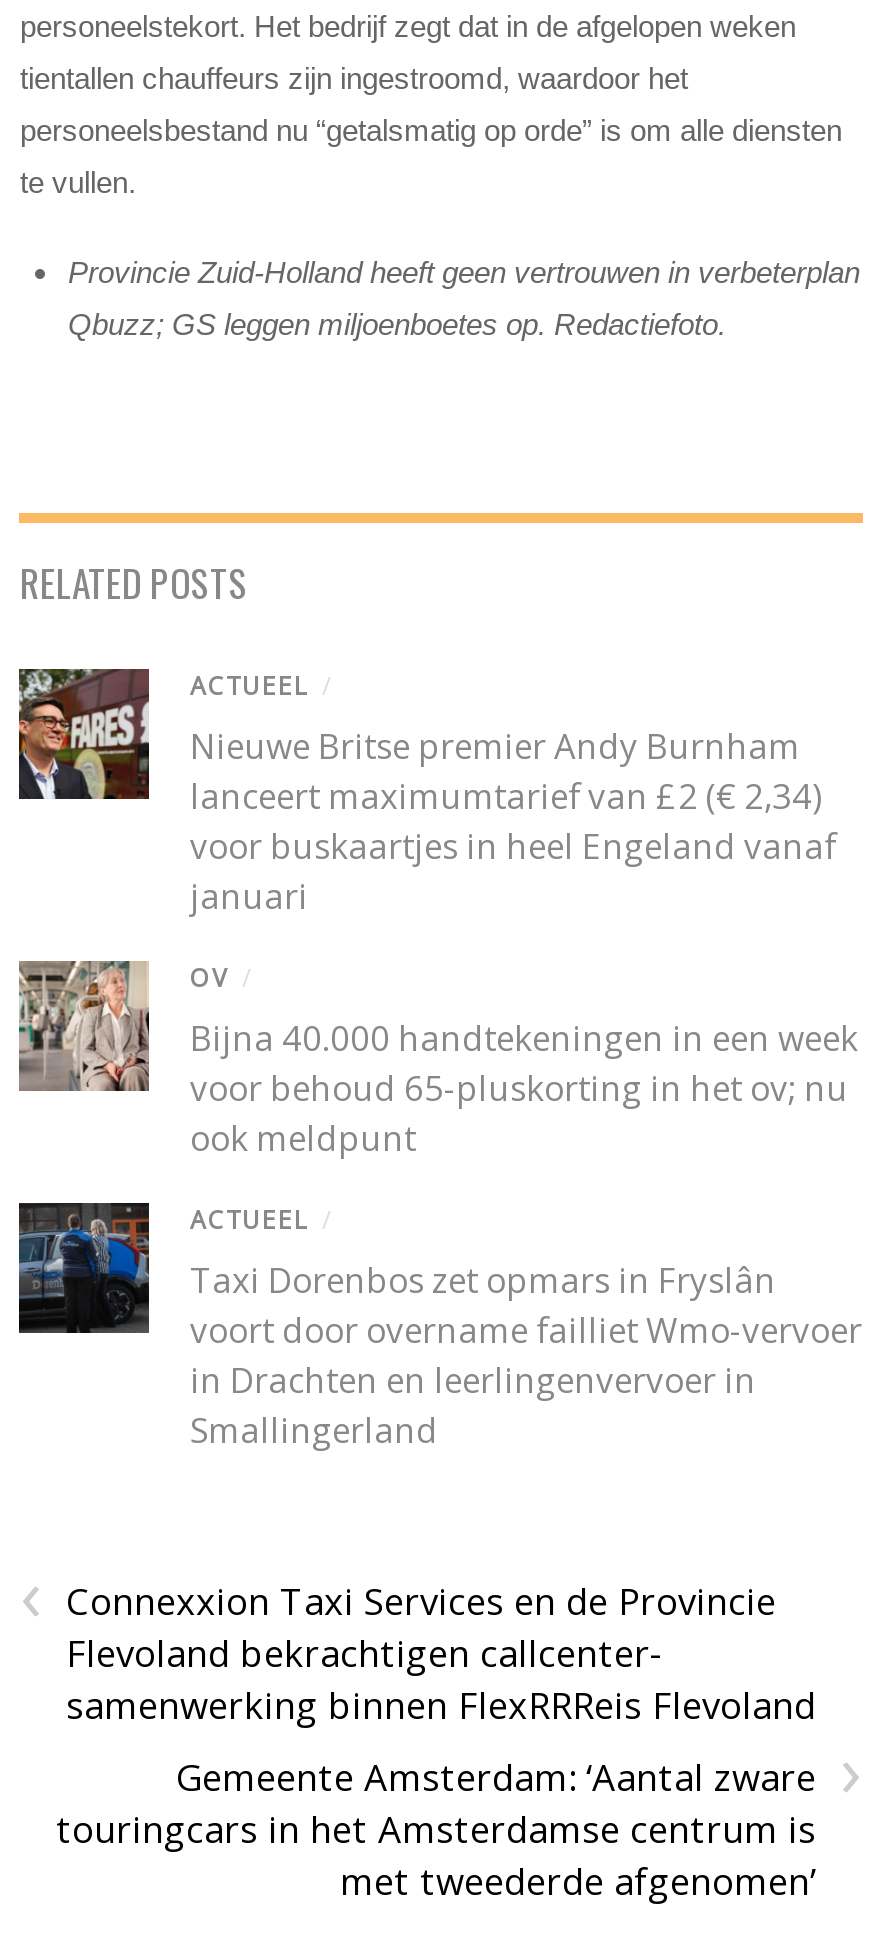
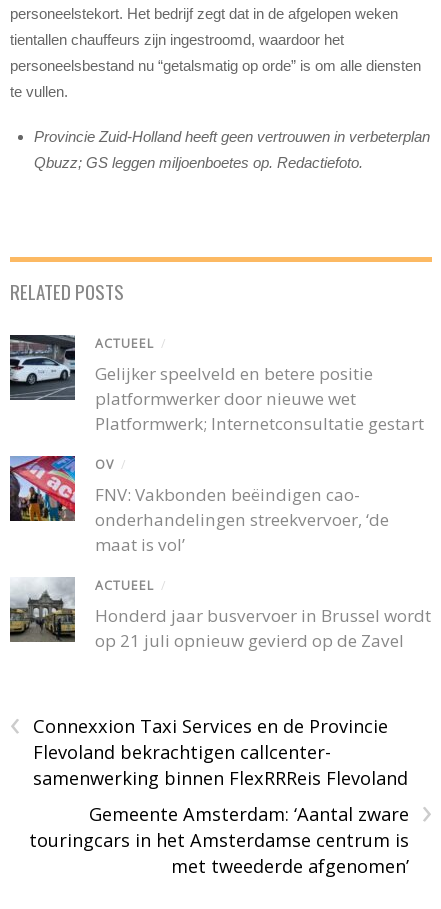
[17,667,836,919] [image] | Nieuwe Britse premier Andy Burnham | lanceert maximumtarief van £2 (€ 2,34) | voor buskaartjes in heel Engeland vanaf | januari -> [9,334,424,435] [image] | Gelijker speelveld en betere positie | platformwerker door nieuwe wet | Platformwerk; Internetconsultatie gestart
[17,959,858,1161] [image] | Bijna 40.000 handtekeningen in een week | voor behoud 65-pluskorting in het ov; nu | ook meldpunt -> [9,455,389,556] [image] | FNV: Vakbonden beëindigen cao- | onderhandelingen streekvervoer, ‘de | maat is vol’
[17,1201,862,1454] [image] | Taxi Dorenbos zet opmars in Fryslân | voort door overname failliet Wmo-vervoer | in Drachten en leerlingenvervoer in | Smallingerland -> [9,577,431,652] [image] | Honderd jaar busvervoer in Brussel wordt | op 21 juli opnieuw gevierd op de Zavel

